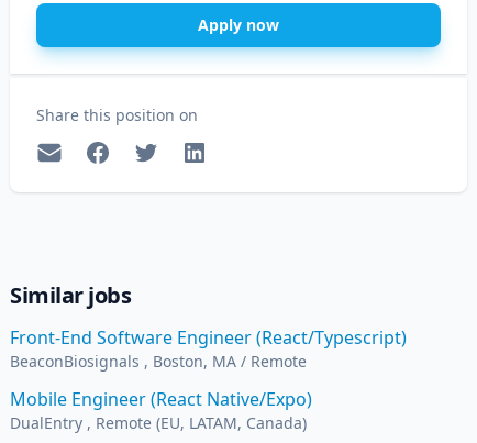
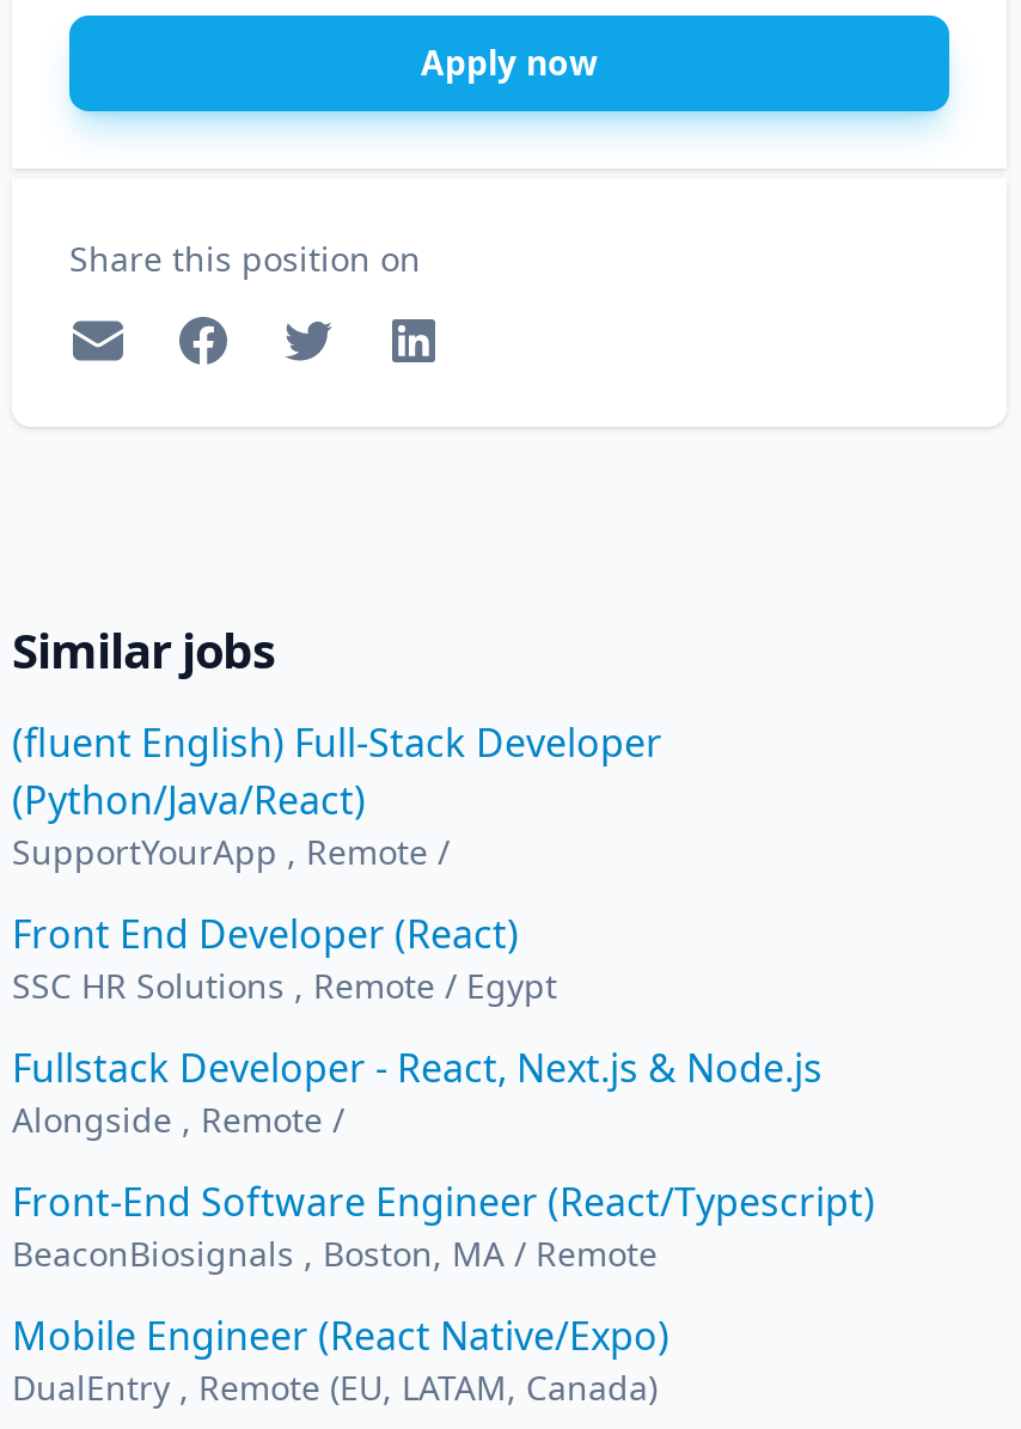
none -> [12,716,823,1142] (fluent English) Full-Stack Developer | (Python/Java/React) | SupportYourApp , Remote / | Front End Developer (React) | SSC HR Solutions , Remote / Egypt | Fullstack Developer - React, Next.js & Node.js | Alongside , Remote /

